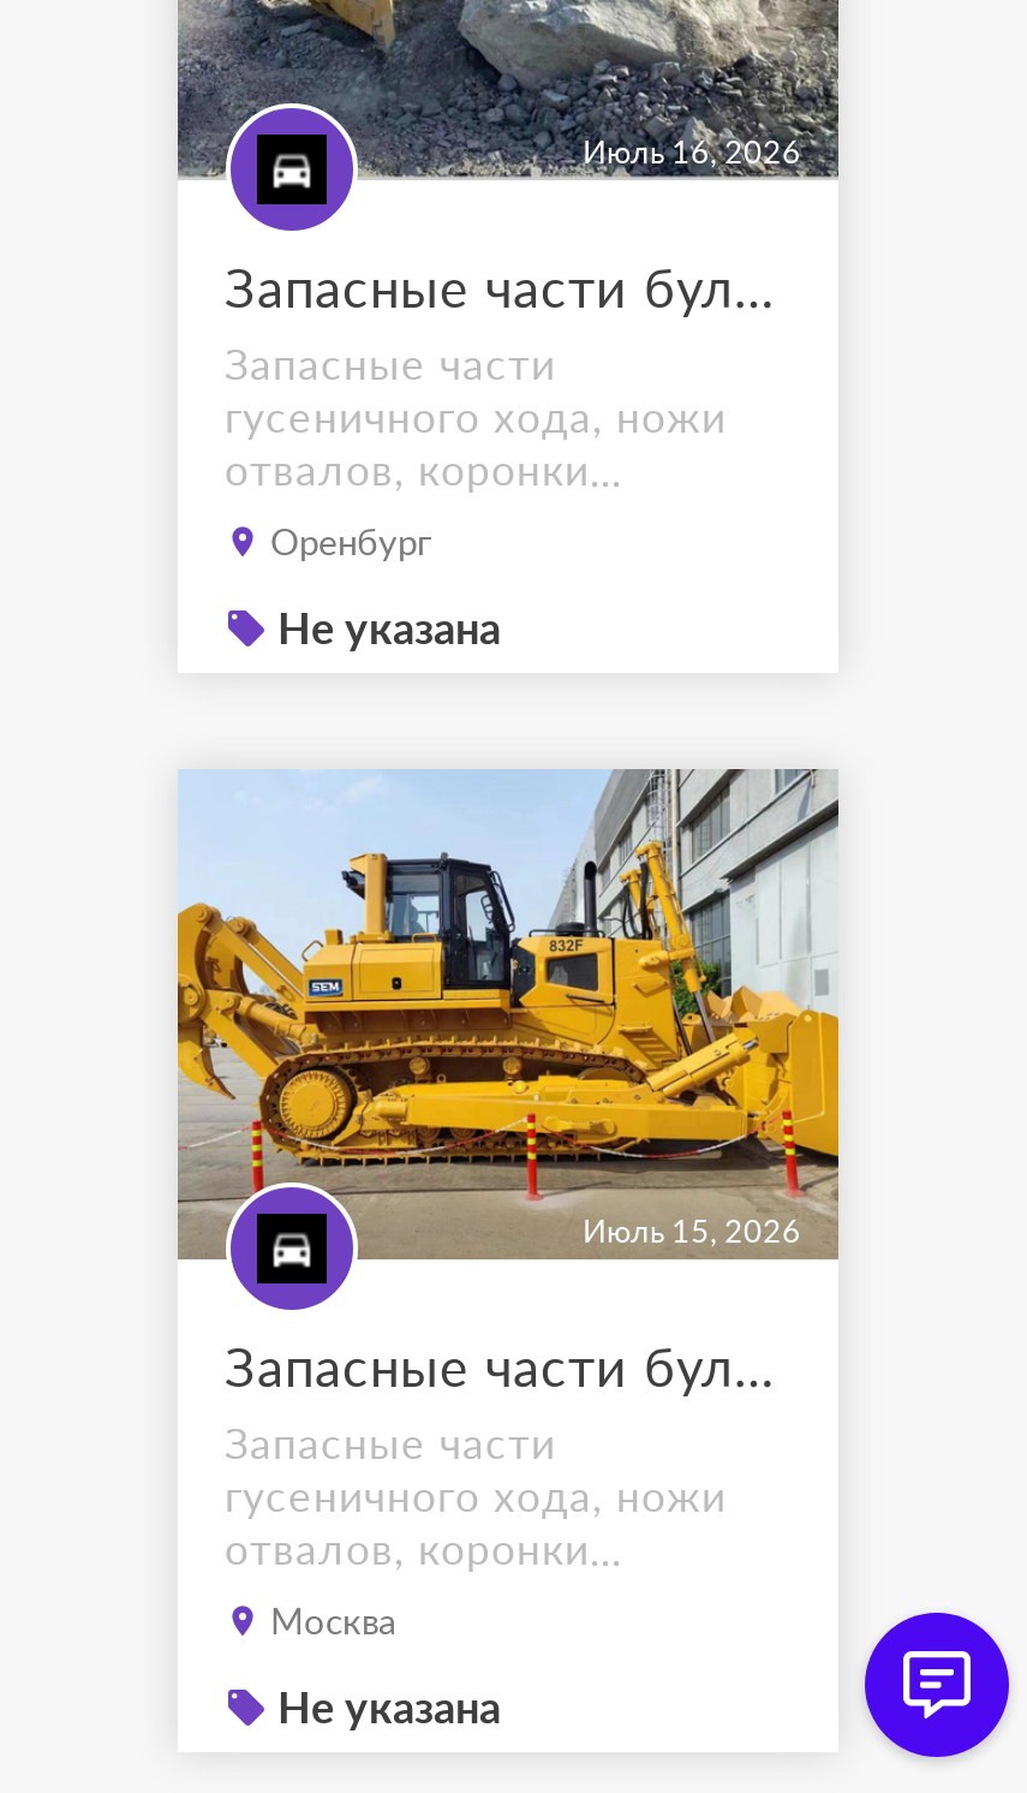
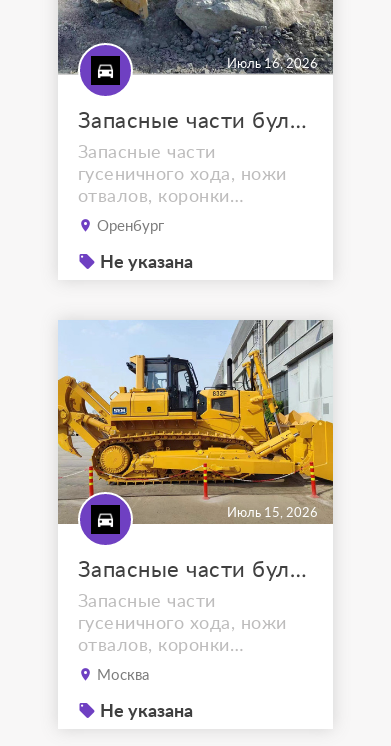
[862,1610,1011,1762] [image] -> none

